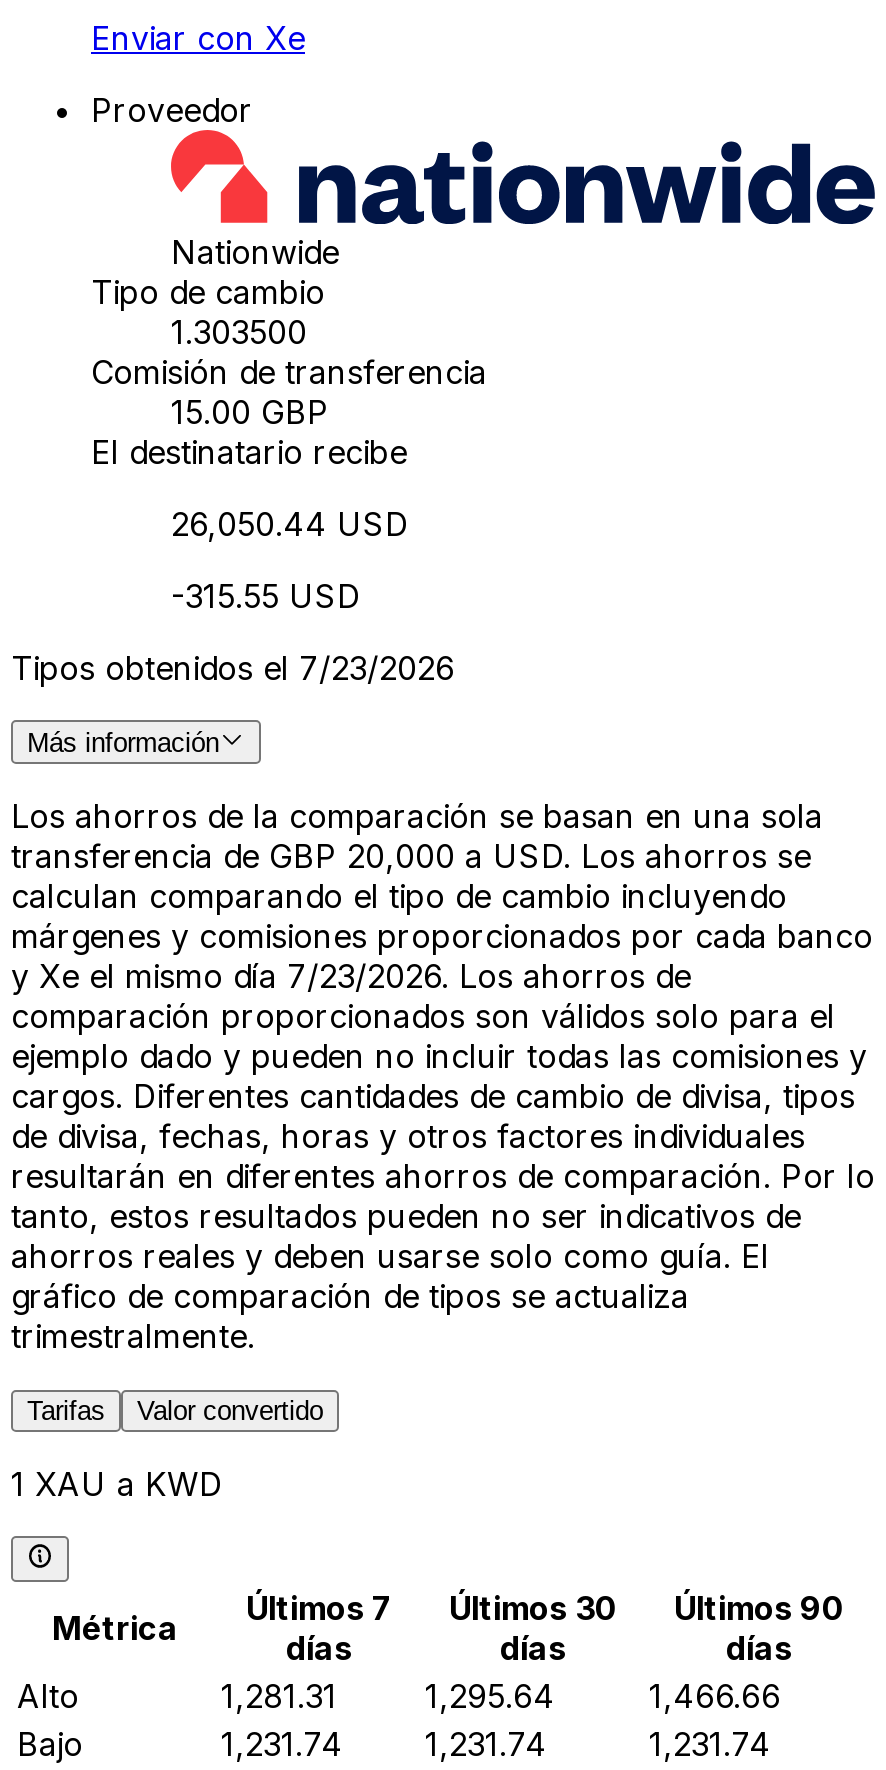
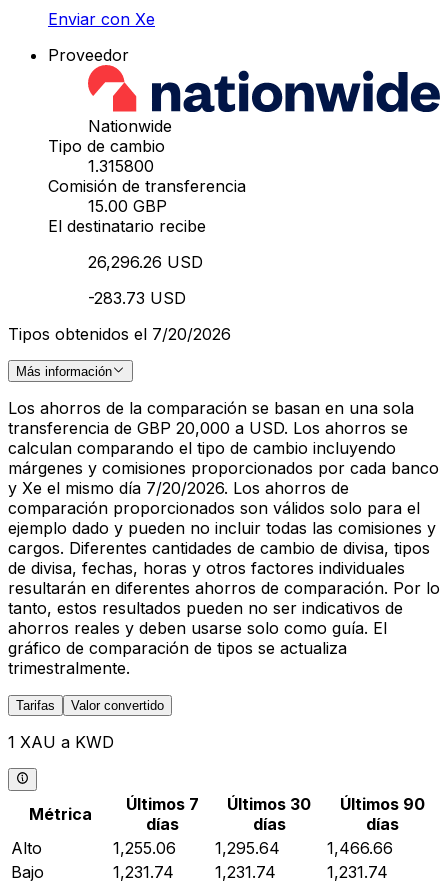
[171,312,307,352] 1.303500 -> [88,156,154,176] 1.315800
[171,504,409,544] 26,050.44 USD -> [88,252,203,272] 26,296.26 USD
[171,576,361,616] -315.55 USD -> [88,288,186,308] -283.73 USD
[11,648,455,688] Tipos obtenidos el 7/23/2026 -> [8,324,231,344] Tipos obtenidos el 7/20/2026
[11,957,691,997] y Xe el mismo día 7/23/2026. Los ahorros de -> [8,478,349,498] y Xe el mismo día 7/20/2026. Los ahorros de
[221,1675,337,1715] 1,281.31 -> [113,838,176,858] 1,255.06

